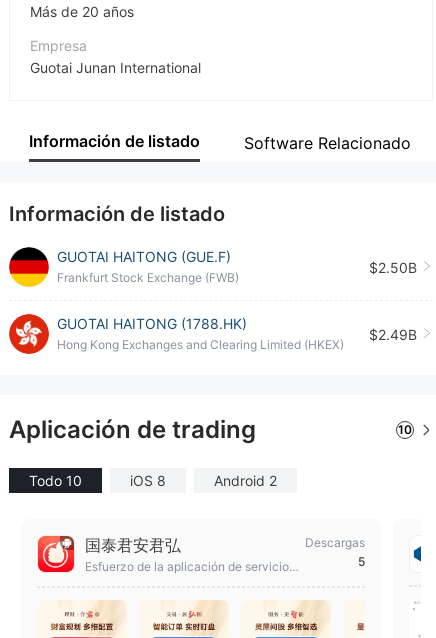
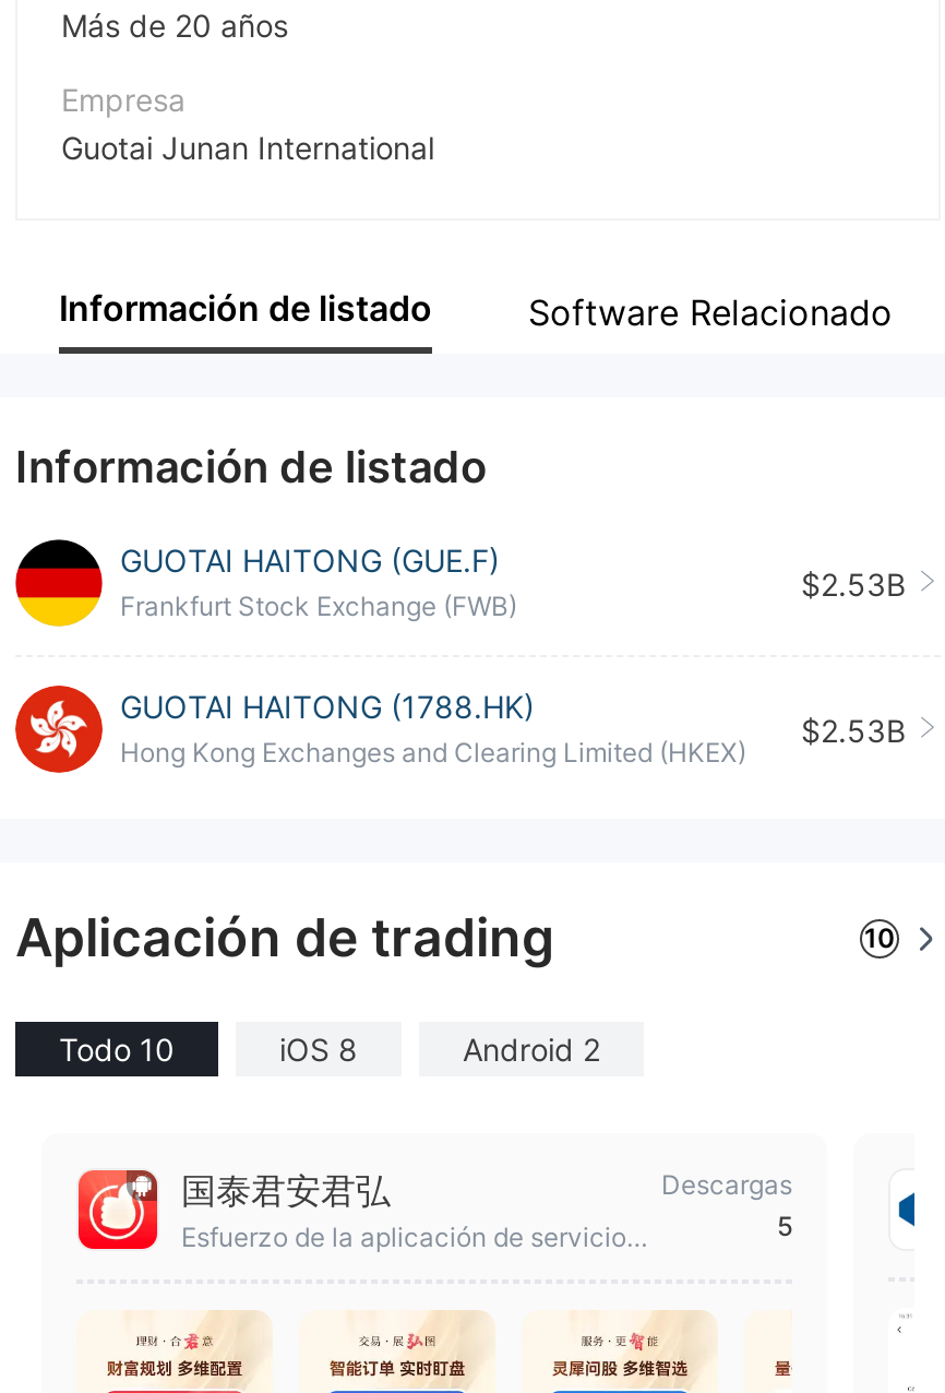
[369,258,417,275] $2.50B -> [801,564,906,602] $2.53B
[369,325,417,342] $2.49B -> [801,711,906,748] $2.53B

